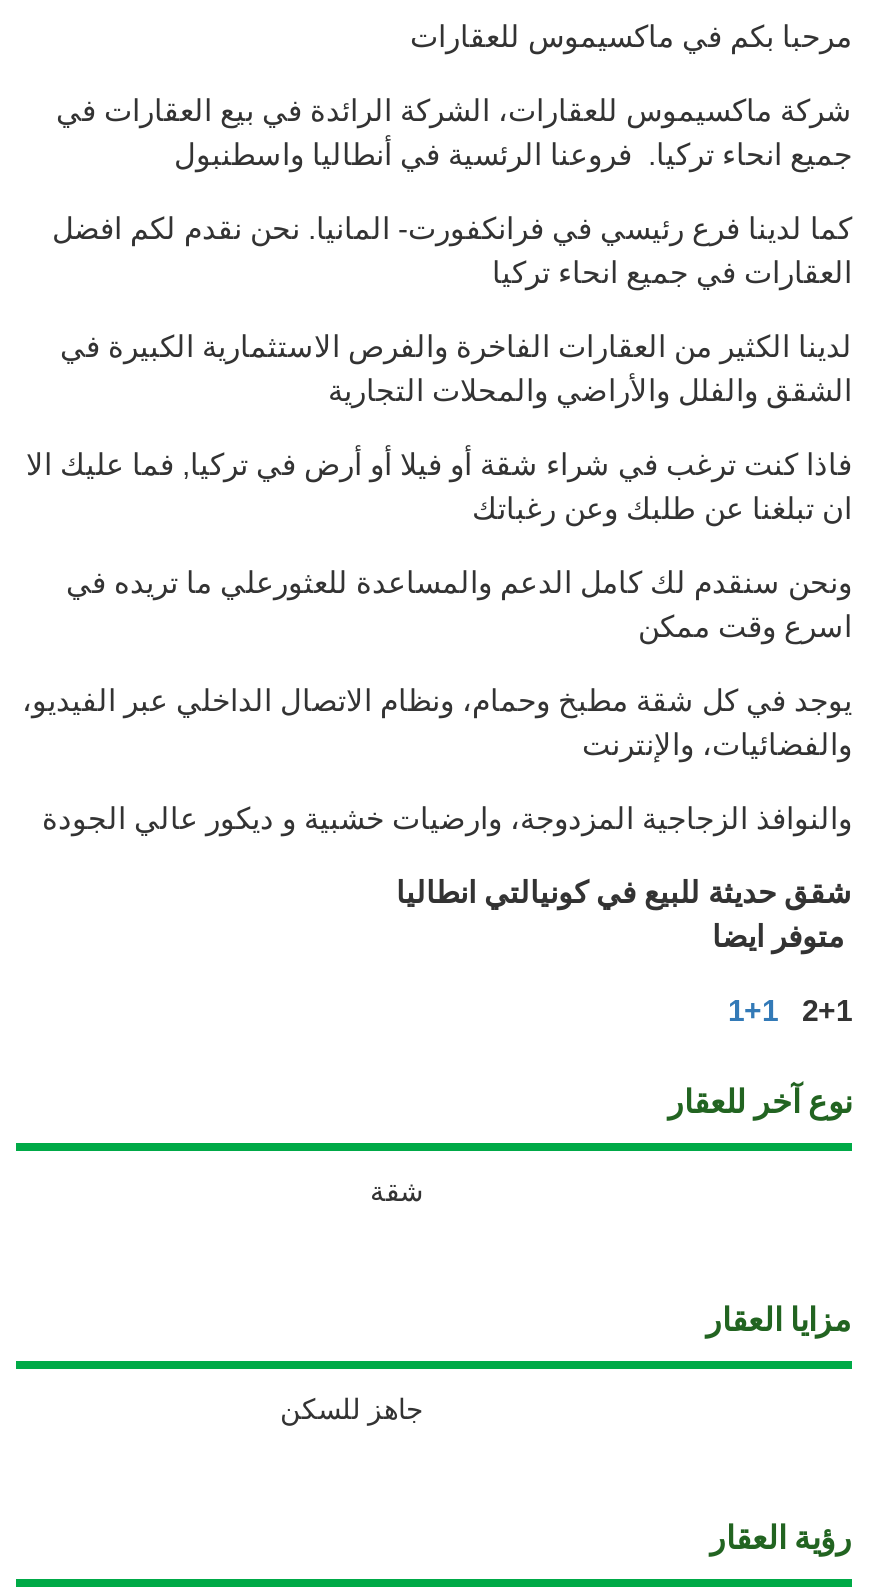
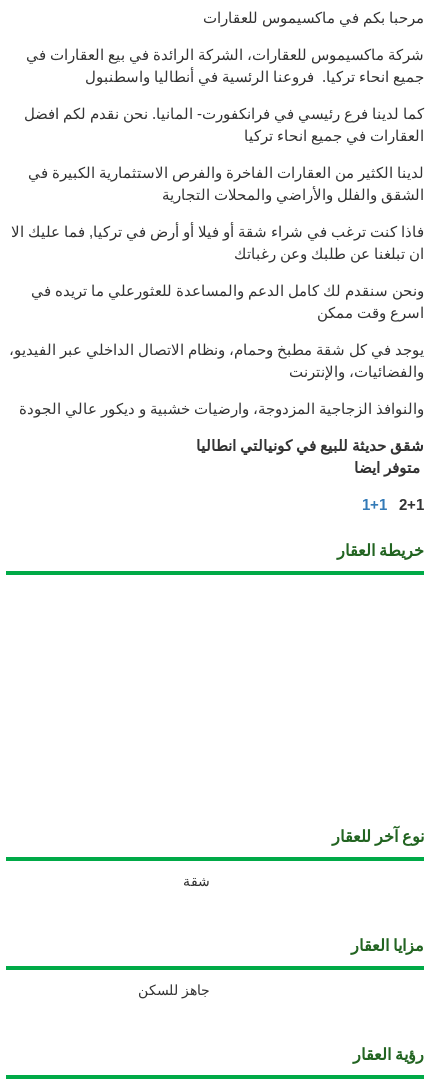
none -> [337,542,424,559] خريطة العقار

